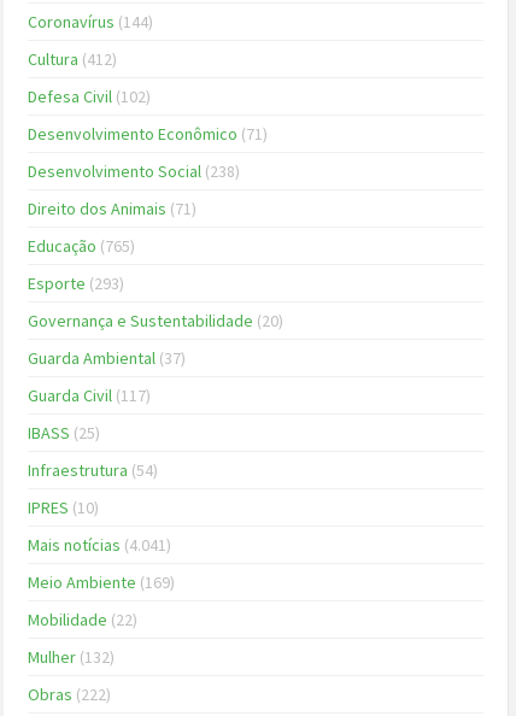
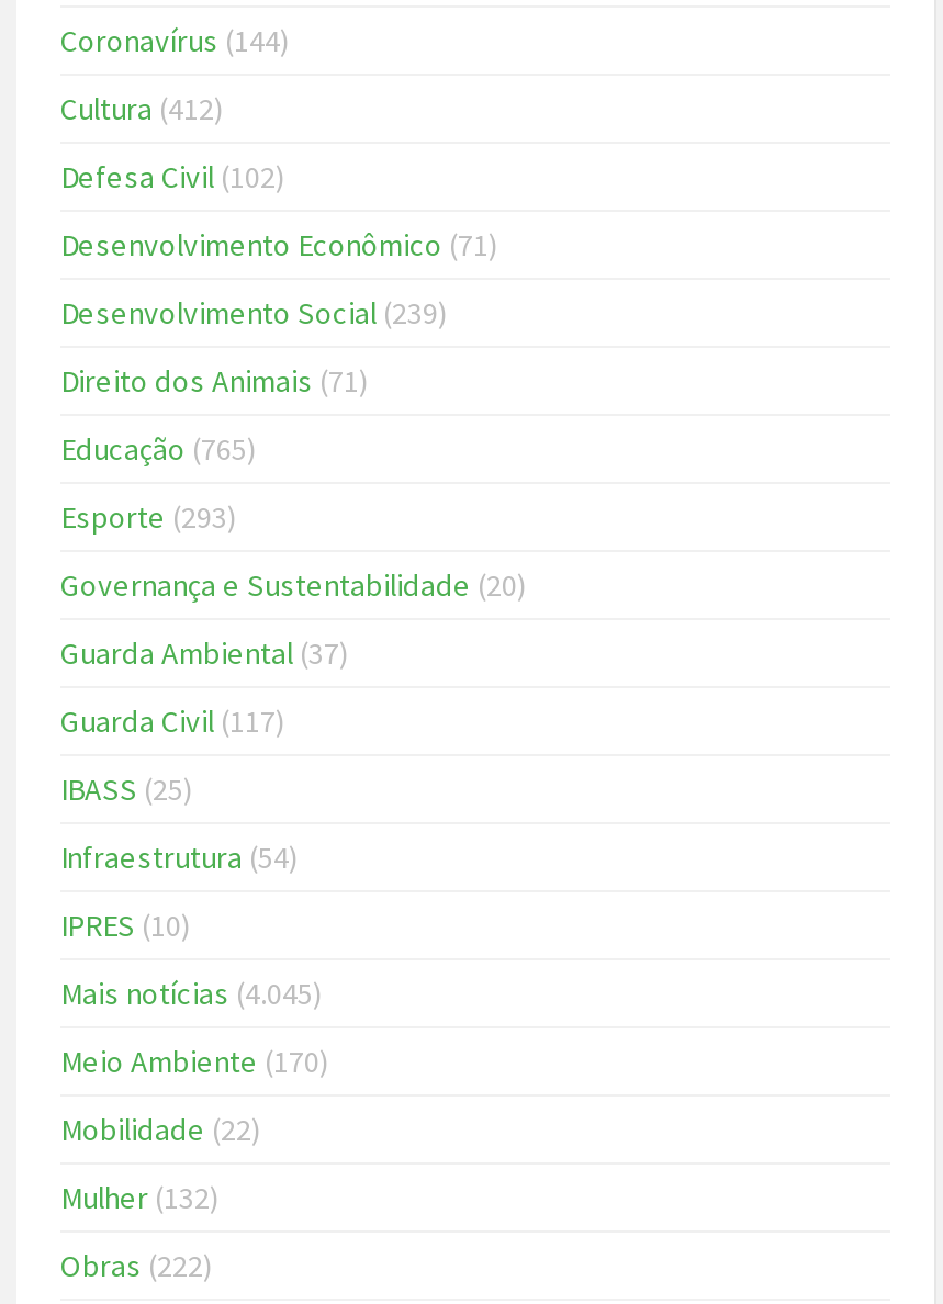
[28,160,240,182] Desenvolvimento Social (238) -> [60,293,447,333] Desenvolvimento Social (239)
[28,534,171,556] Mais notícias (4.041) -> [60,974,322,1013] Mais notícias (4.045)
[28,571,175,593] Meio Ambiente (169) -> [60,1042,328,1081] Meio Ambiente (170)

